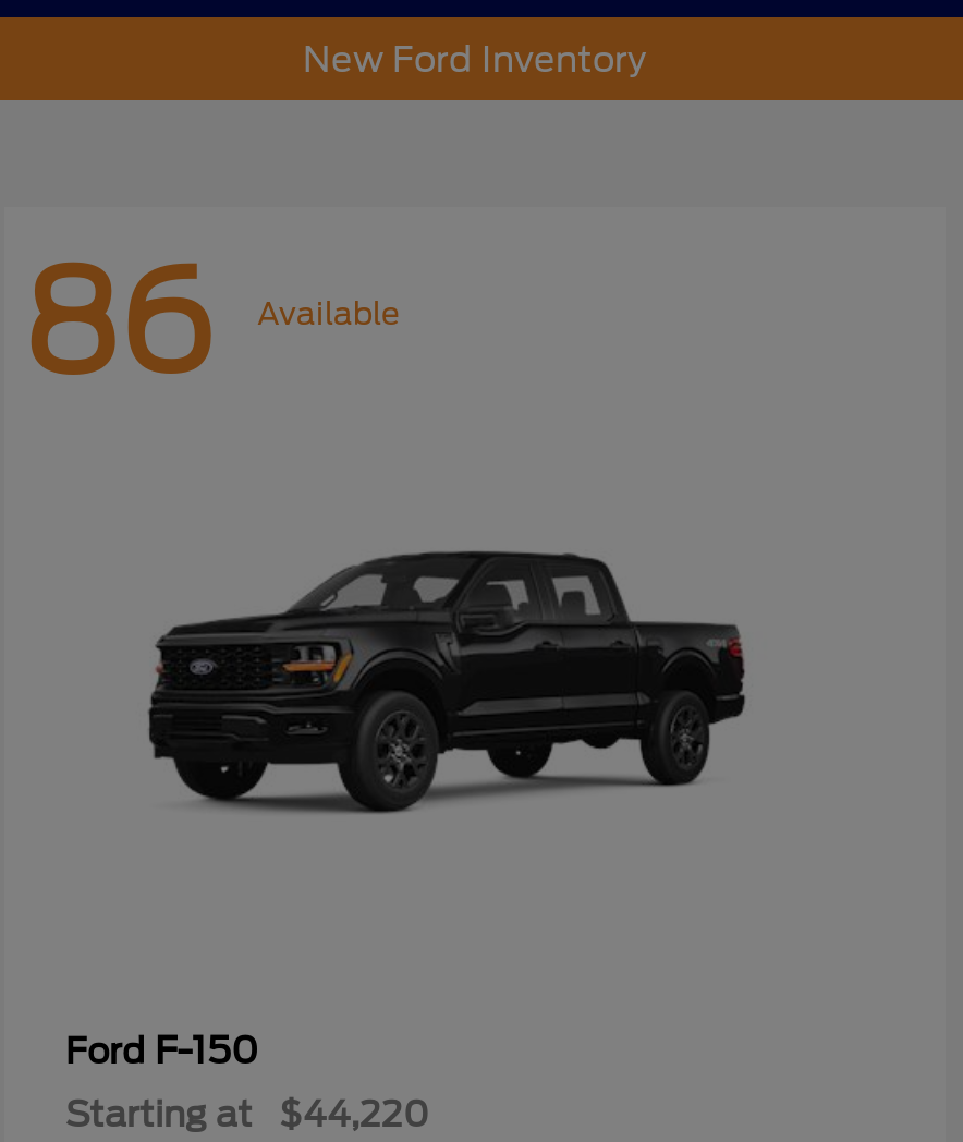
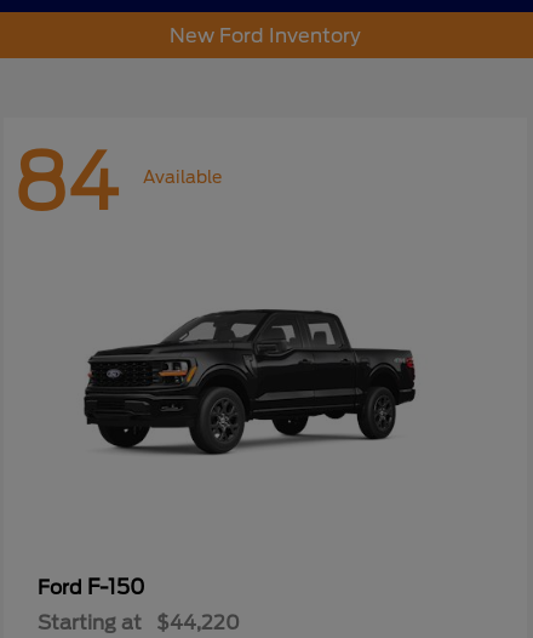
[22,239,399,405] 86 Available -> [13,135,222,228] 84 Available

